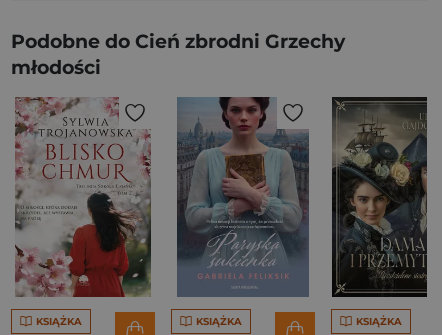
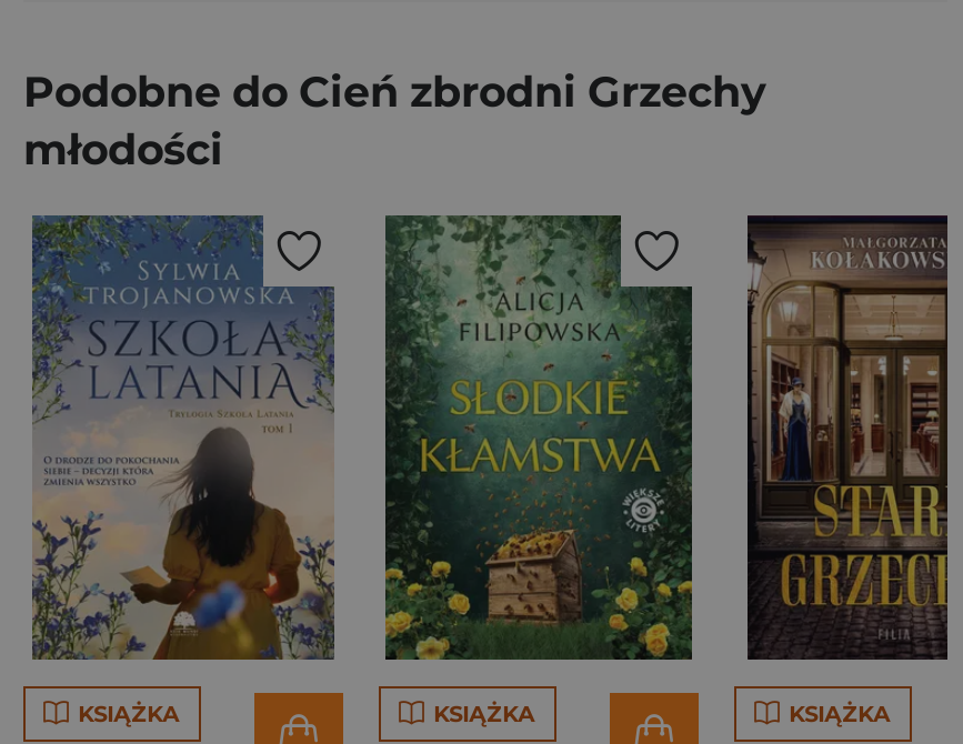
[14,96,152,297] [image] -> [30,213,337,662] [image]
[174,96,312,298] [image] -> [383,213,694,662] [image]
[331,96,428,298] [image] -> [736,215,950,660] [image]

